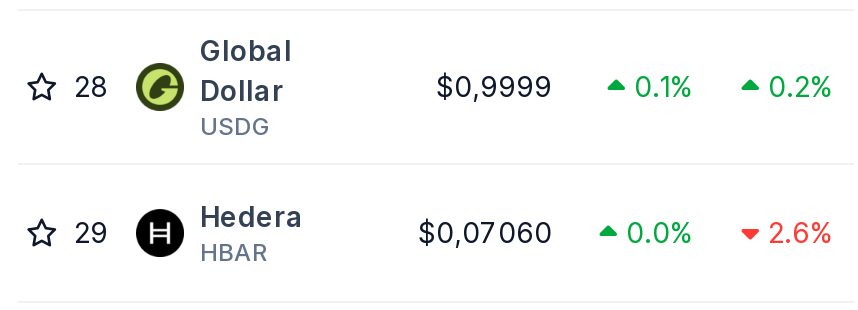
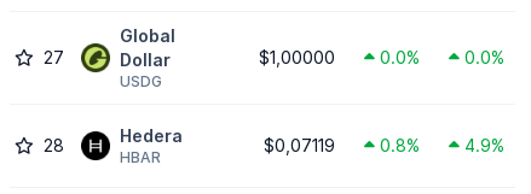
[74,69,108,103] 28 -> [44,47,64,67] 27
[436,69,552,103] $0,9999 -> [259,47,335,67] $1,00000
[634,69,692,103] 0.1% -> [380,47,420,67] 0.0%
[768,69,832,103] 0.2% -> [464,47,504,67] 0.0%
[74,215,108,249] 29 -> [44,135,64,155] 28
[418,215,552,249] $0,07060 -> [264,135,335,155] $0,07119
[626,215,692,249] 0.0% -> [380,135,420,155] 0.8%
[768,215,832,249] 2.6% -> [464,135,504,155] 4.9%

